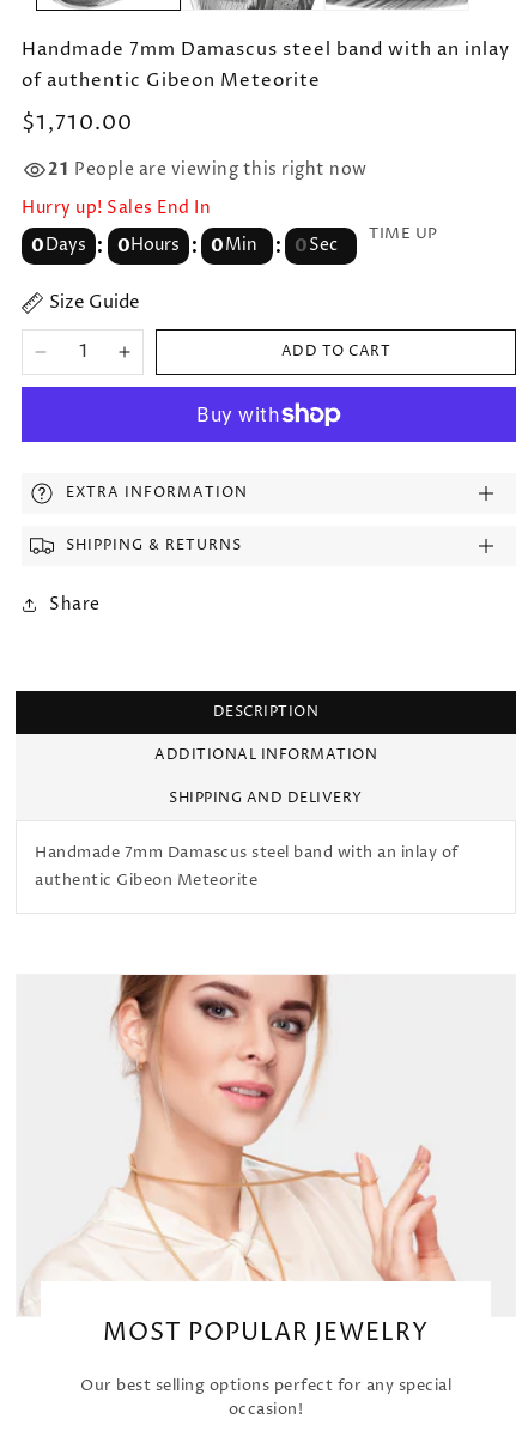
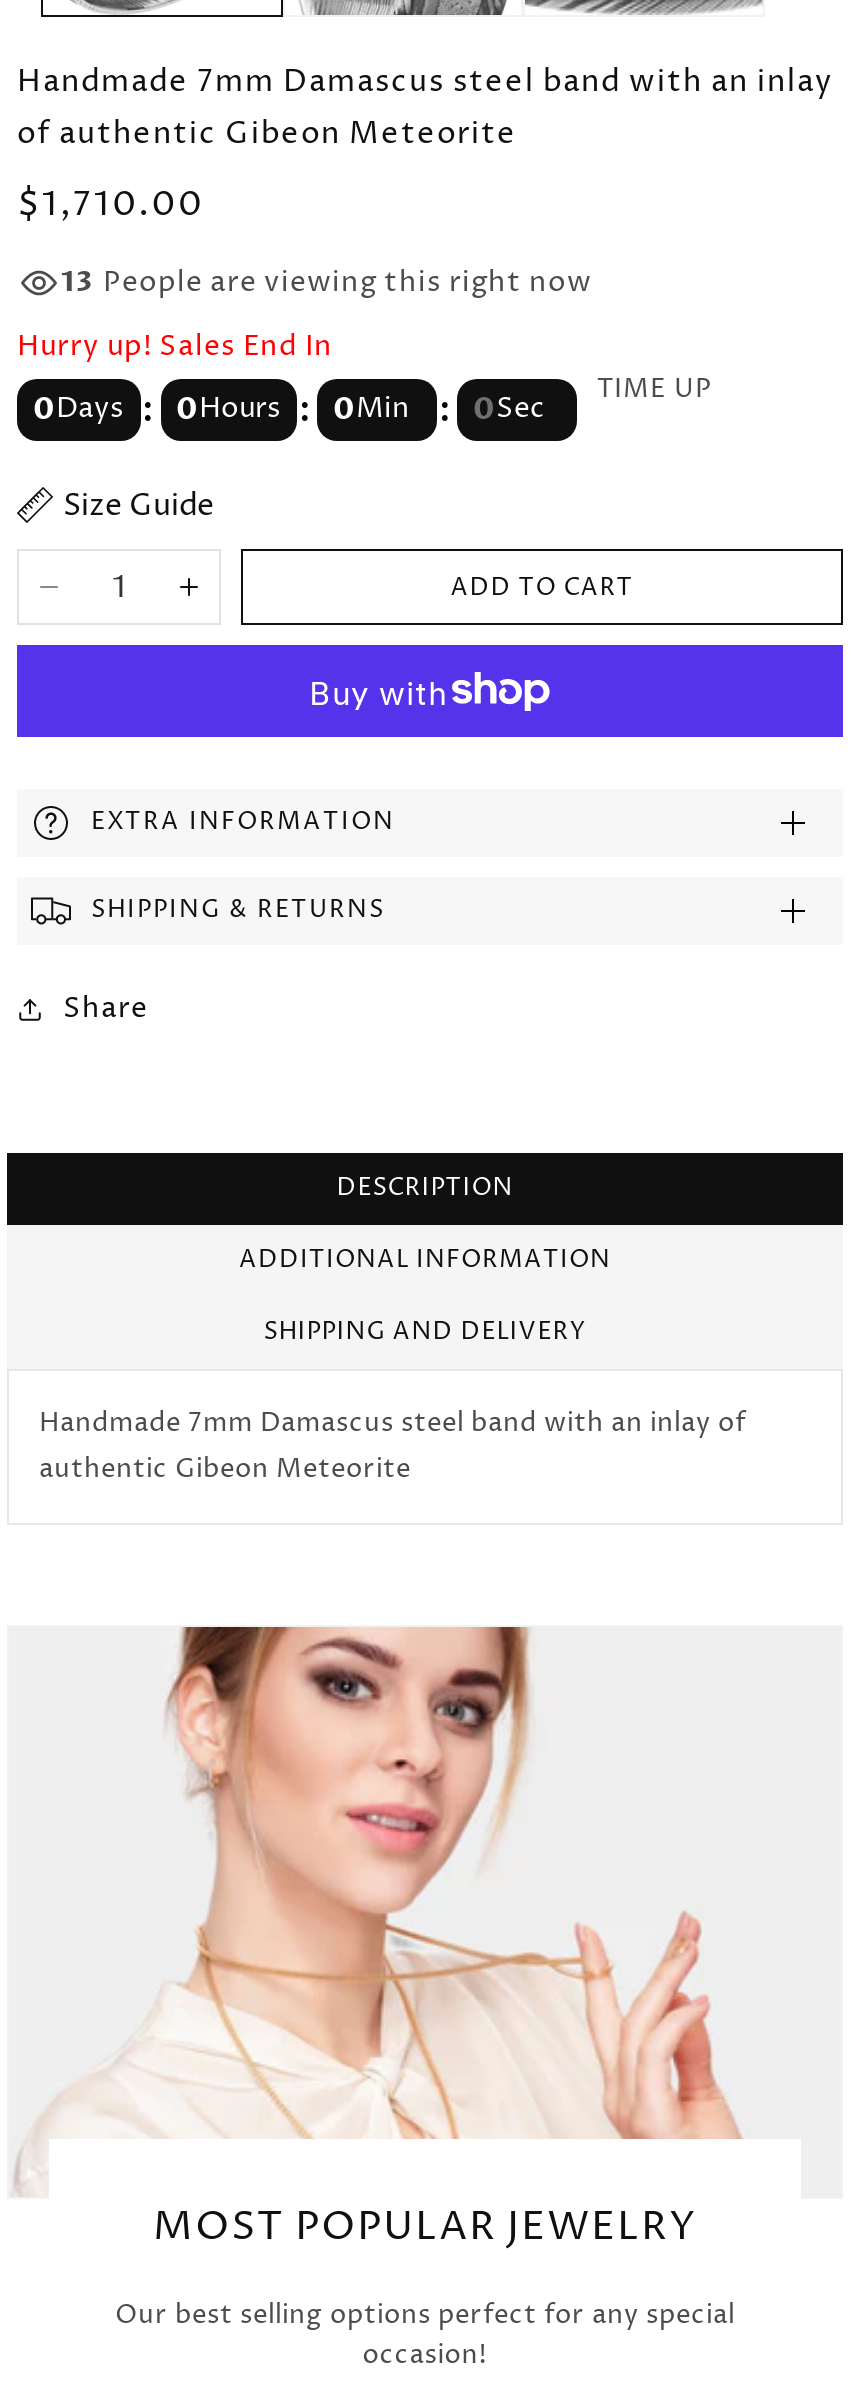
[48,158,367,181] 21 People are viewing this right now -> [61,264,592,302] 13 People are viewing this right now

